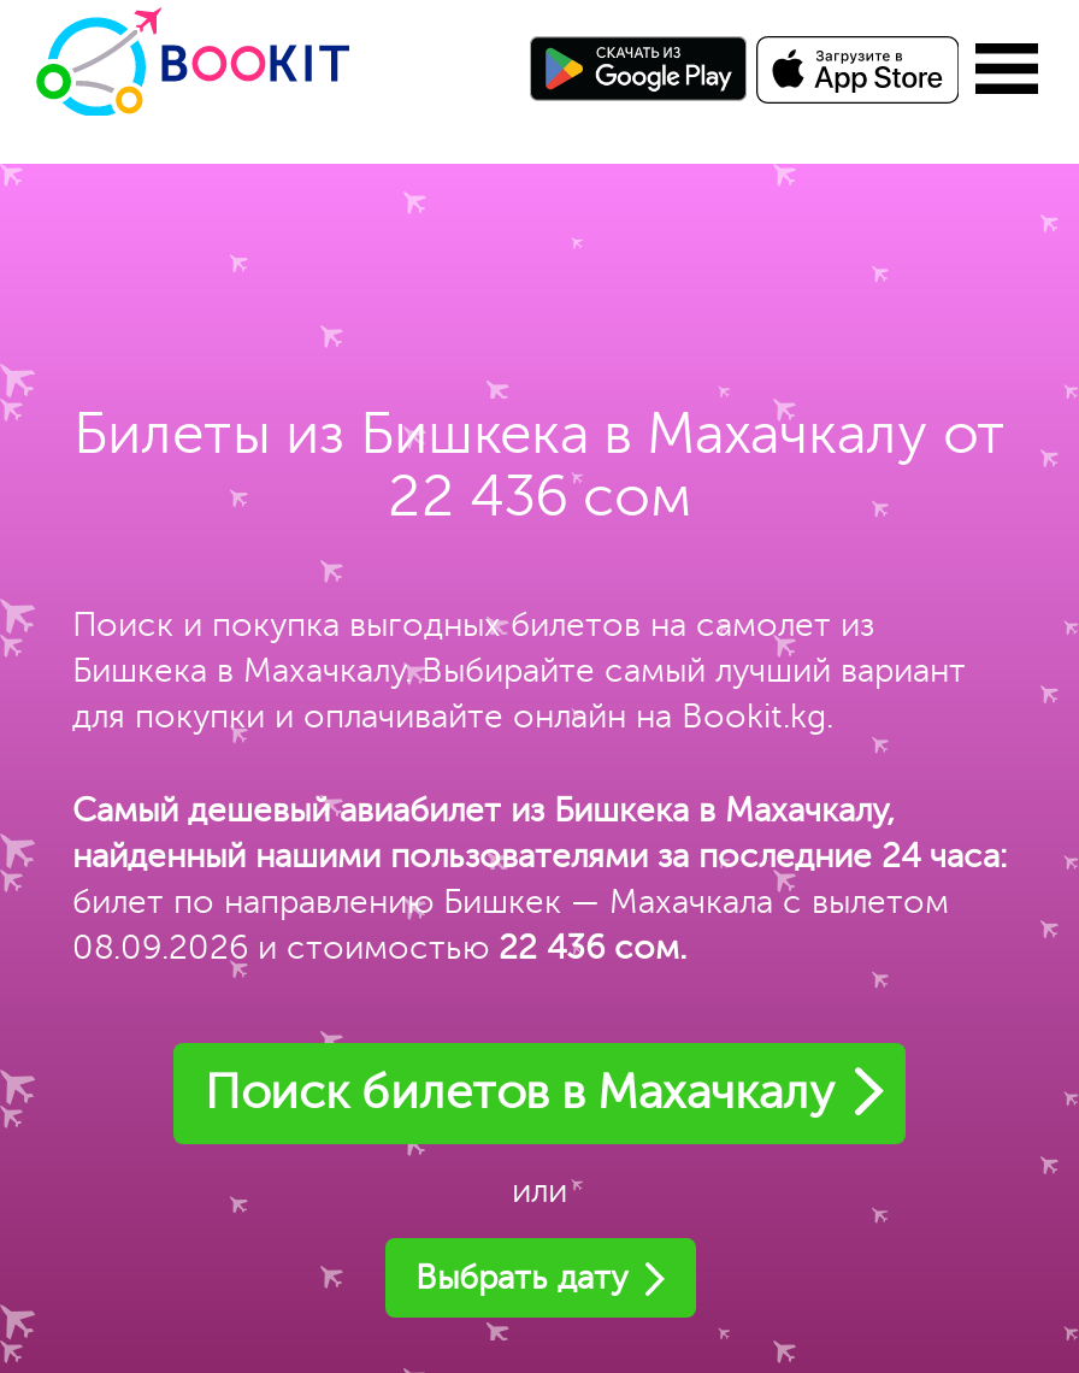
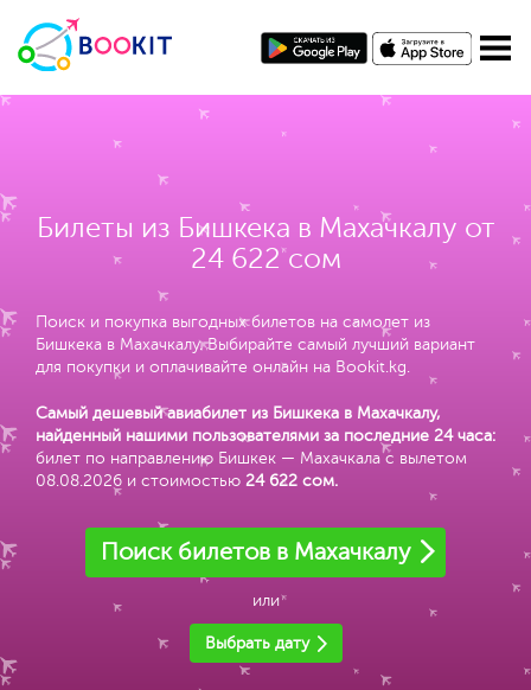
[388,465,691,530] 22 436 сом -> [190,243,341,275] 24 622 сом
[72,930,686,966] 08.09.2026 и стоимостью 22 436 сом. -> [36,472,338,490] 08.08.2026 и стоимостью 24 622 сом.

